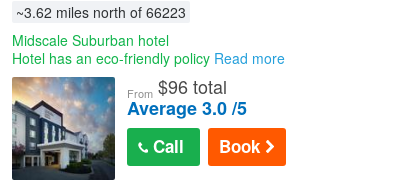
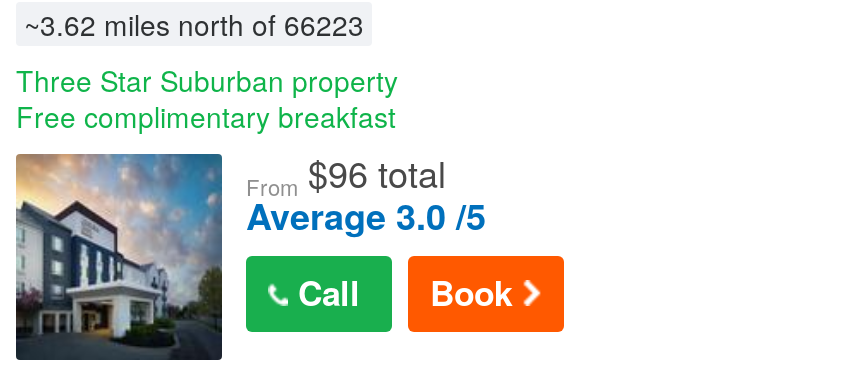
[12,30,285,68] Midscale Suburban hotel | Hotel has an eco-friendly policy Read more -> [16,60,398,136] Three Star Suburban property | Free complimentary breakfast

